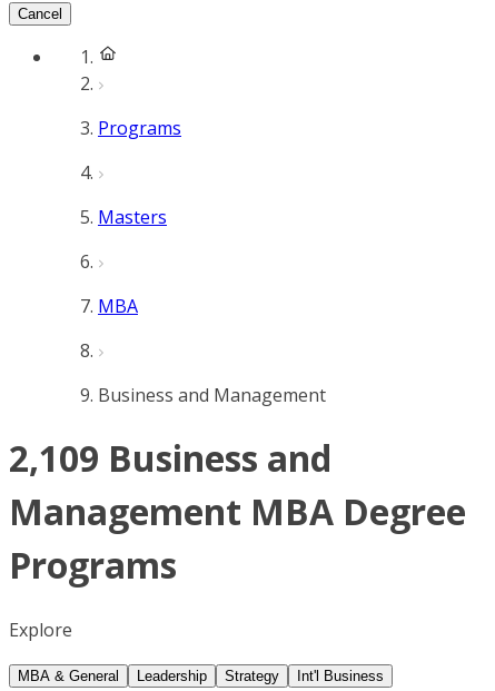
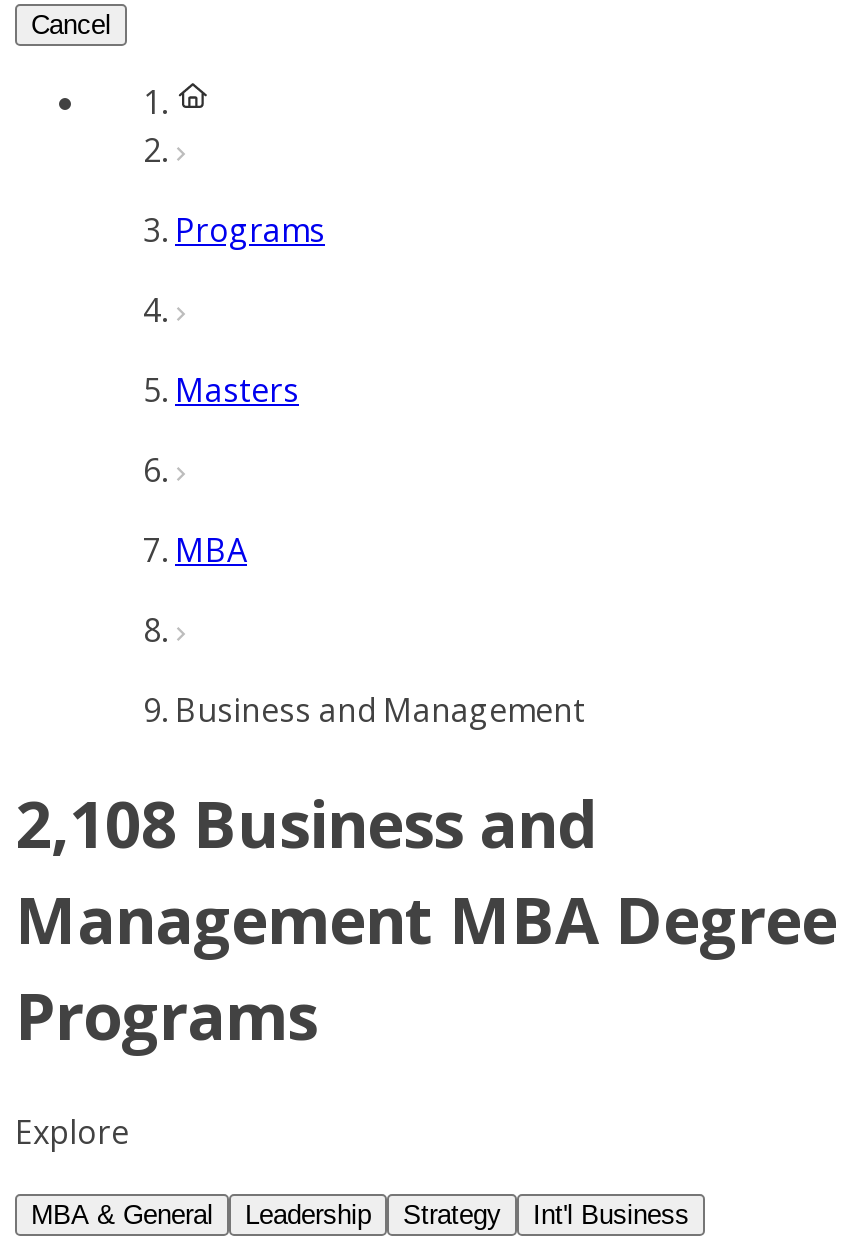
[9,434,331,482] 2,109 Business and -> [15,781,595,867] 2,108 Business and

